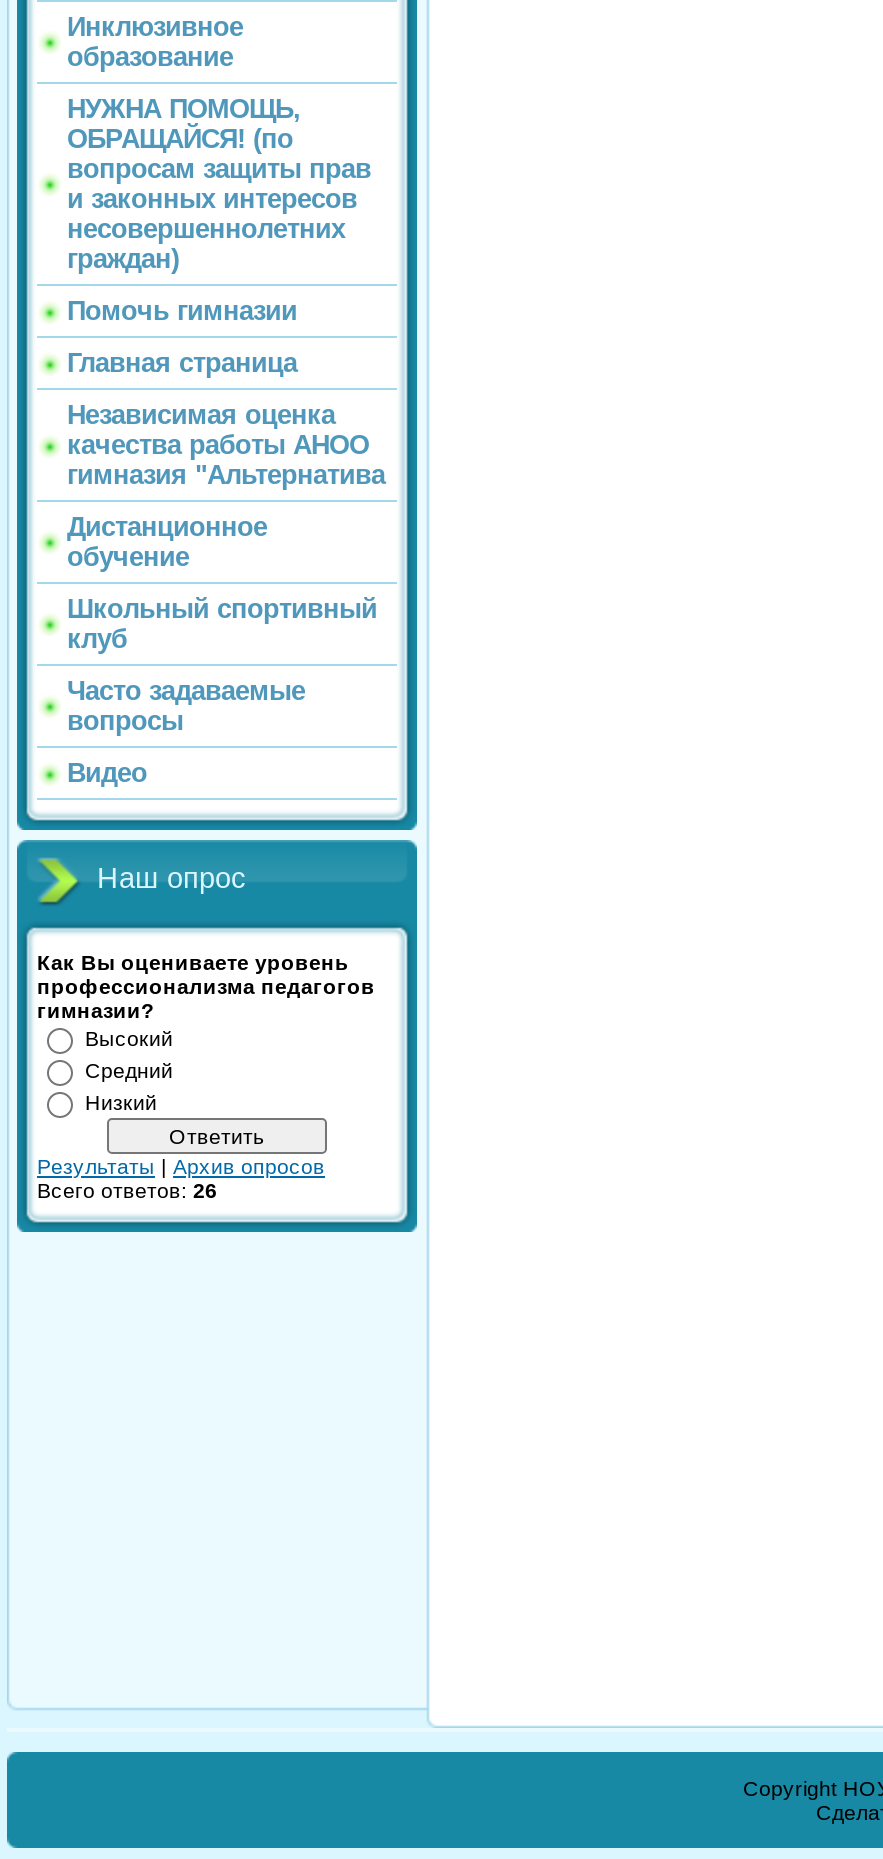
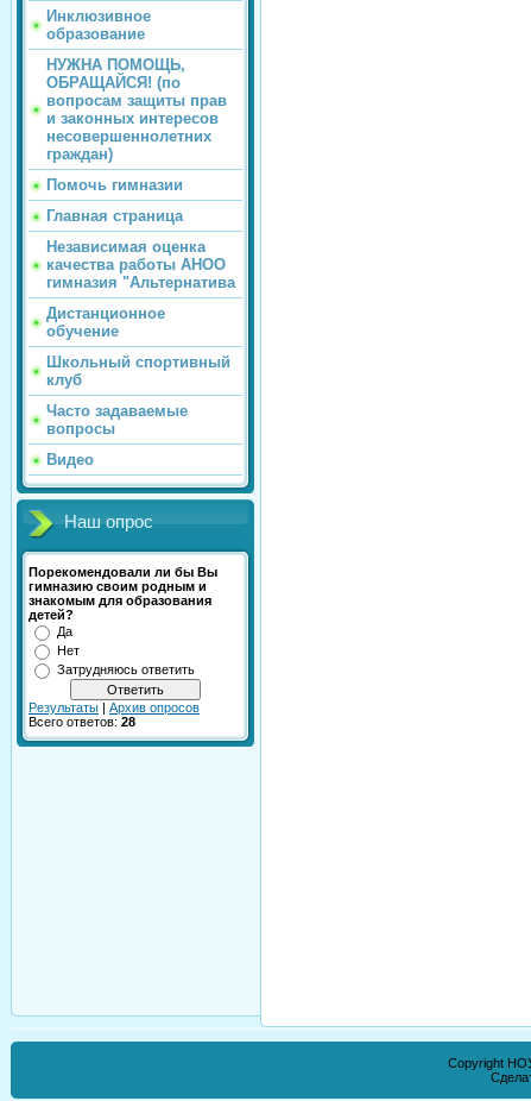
[37,950,375,1114] Как Вы оцениваете уровень | профессионализма педагогов | гимназии? | Высокий | Средний | Низкий -> [29,565,217,677] Порекомендовали ли бы Вы | гимназию своим родным и | знакомым для образования | детей? | Да | Нет | Затрудняюсь ответить
[37,1178,217,1202] Всего ответов:26 -> [29,715,135,729] Всего ответов:28

